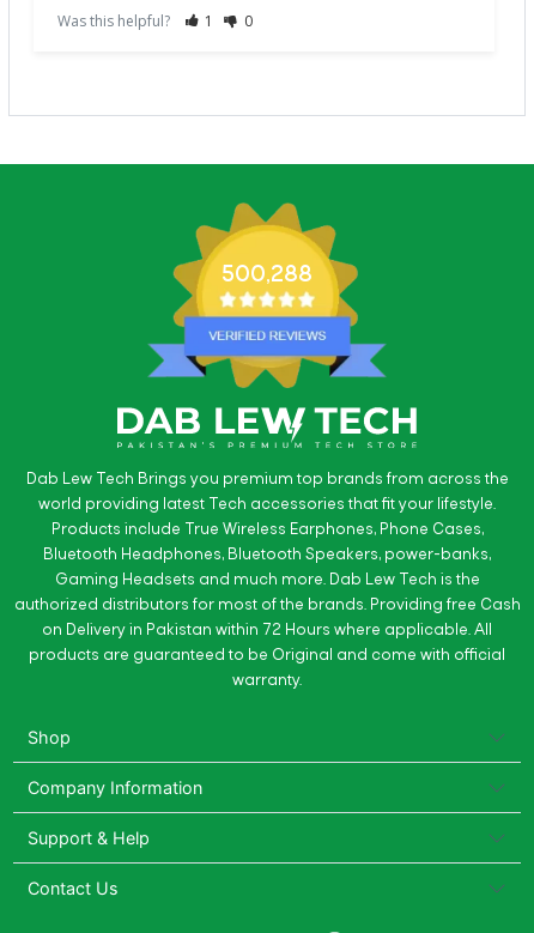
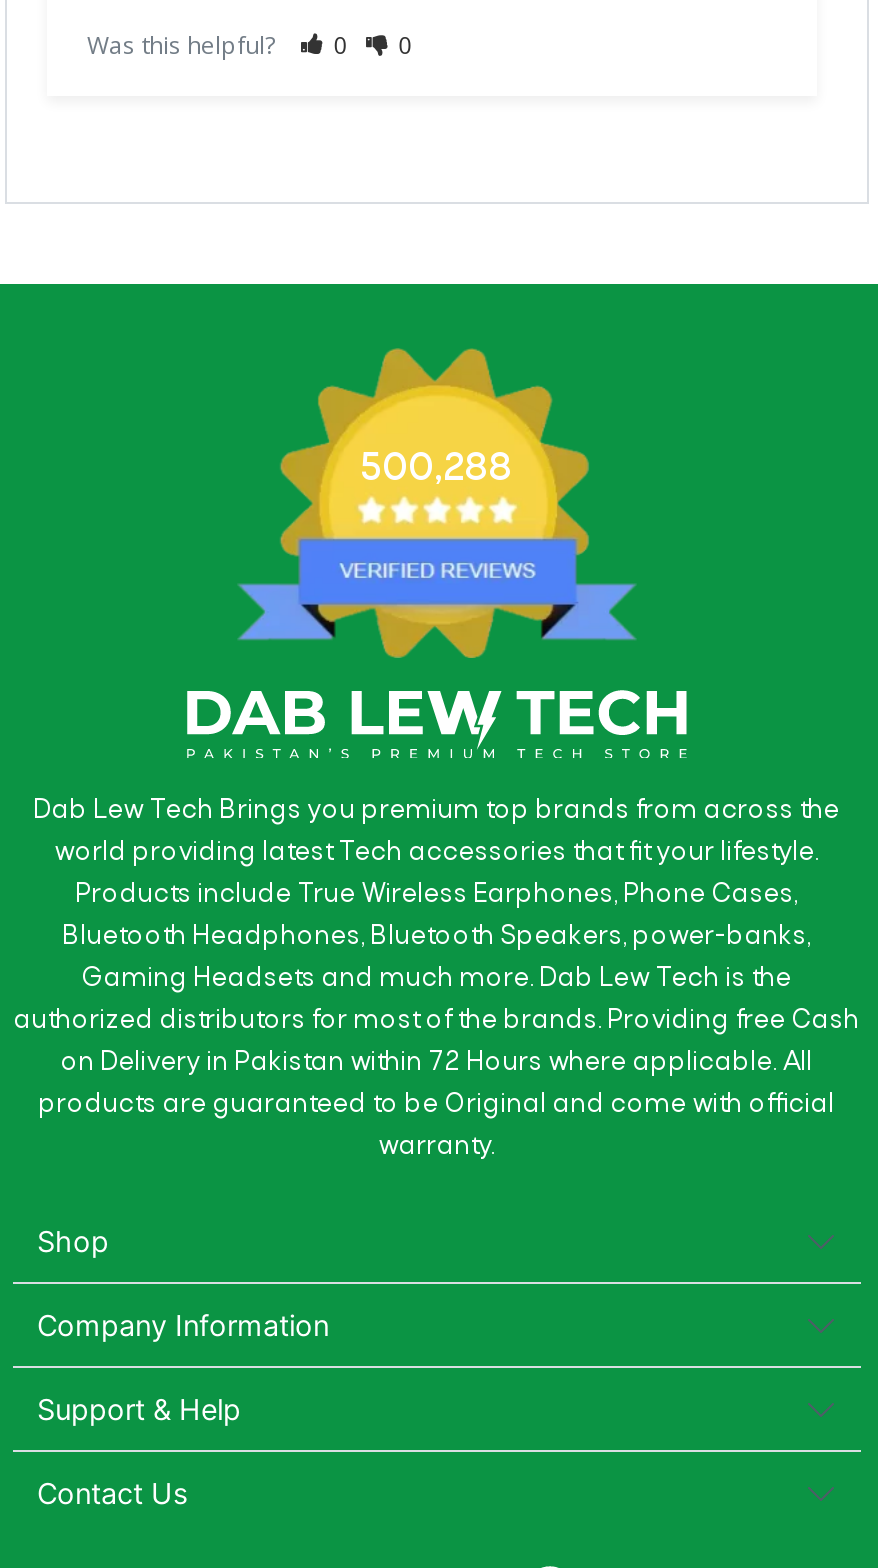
[57,11,252,31] Was this helpful? 1 0 -> [87,28,413,62] Was this helpful? 0 0

